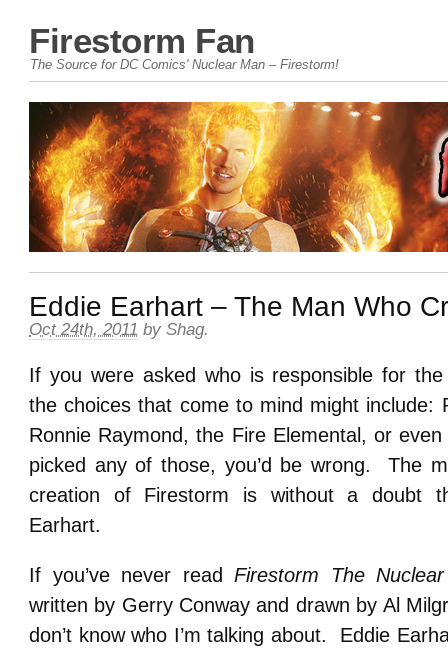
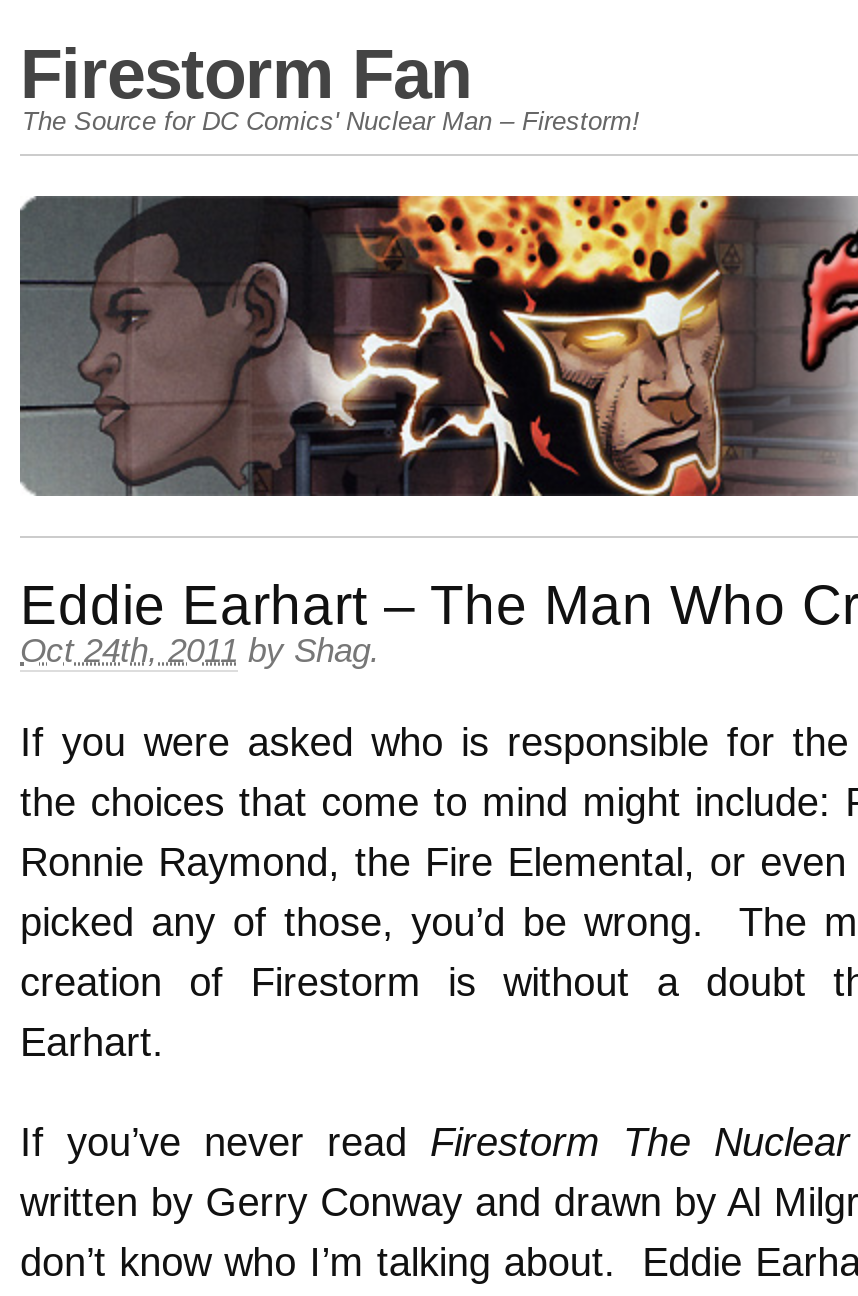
[28,101,445,253] [image] -> [18,194,852,498] [image]

